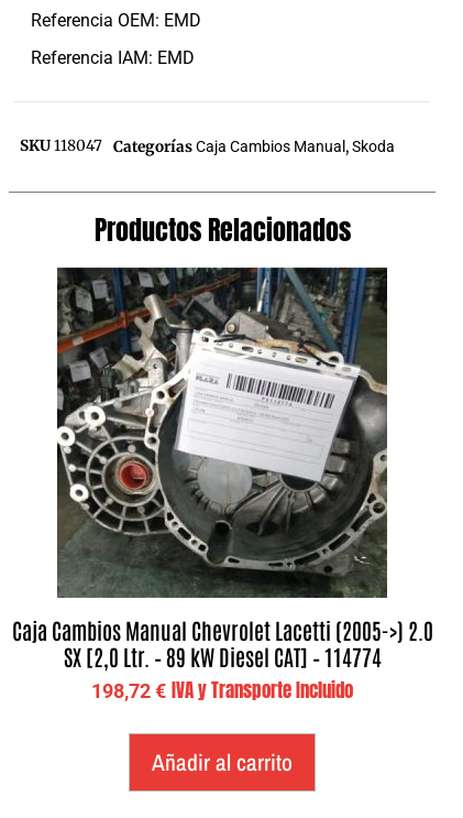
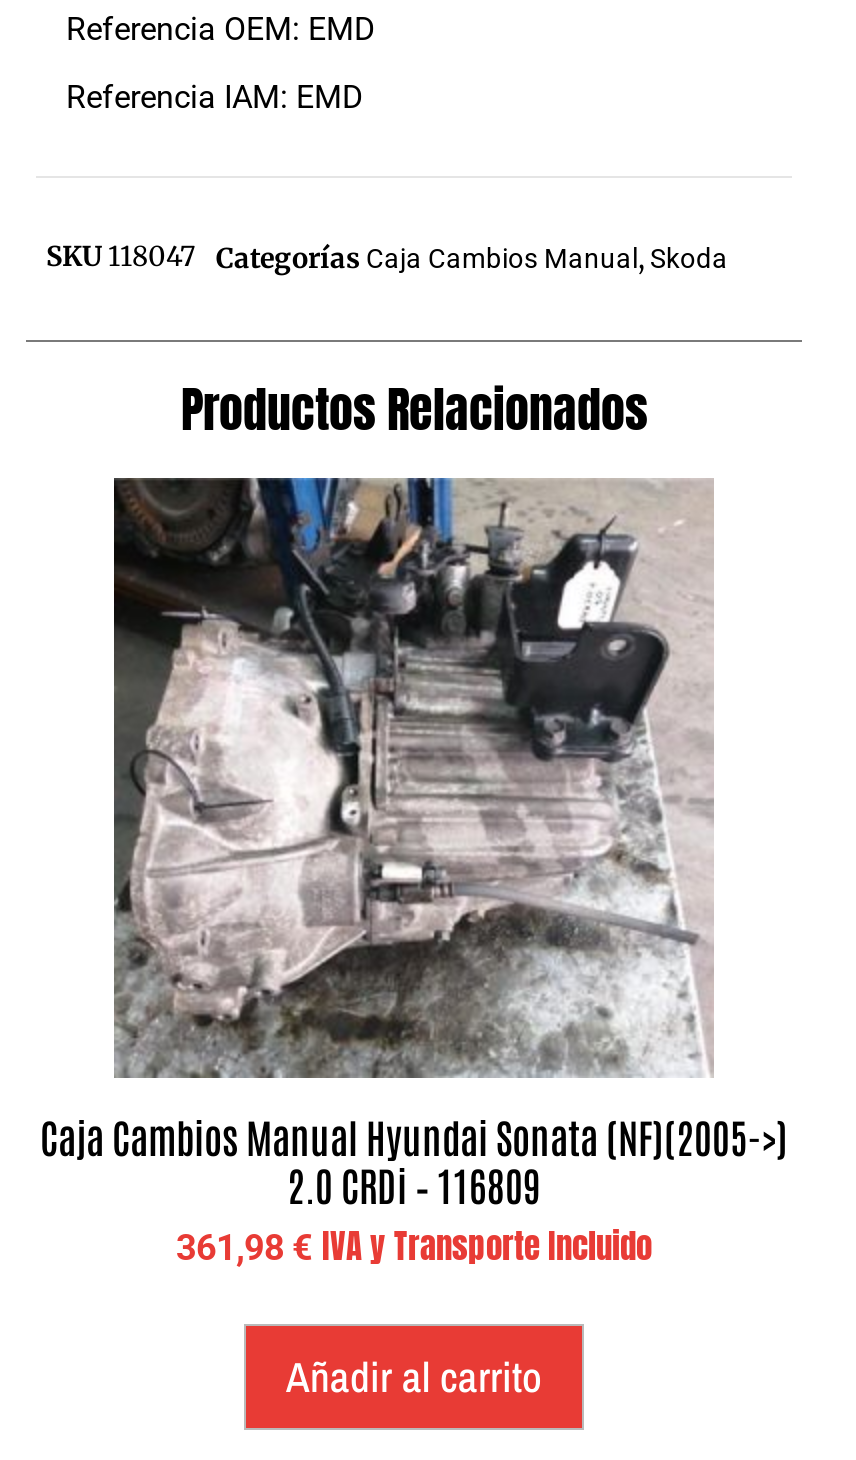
[12,266,433,703] [image] | Caja Cambios Manual Chevrolet Lacetti (2005->) 2.0 | SX [2,0 Ltr. – 89 kW Diesel CAT] – 114774 | 198,72 € IVA y Transporte Incluido -> [40,476,788,1269] [image] | Caja Cambios Manual Hyundai Sonata (NF)(2005->) | 2.0 CRDi – 116809 | 361,98 € IVA y Transporte Incluido

